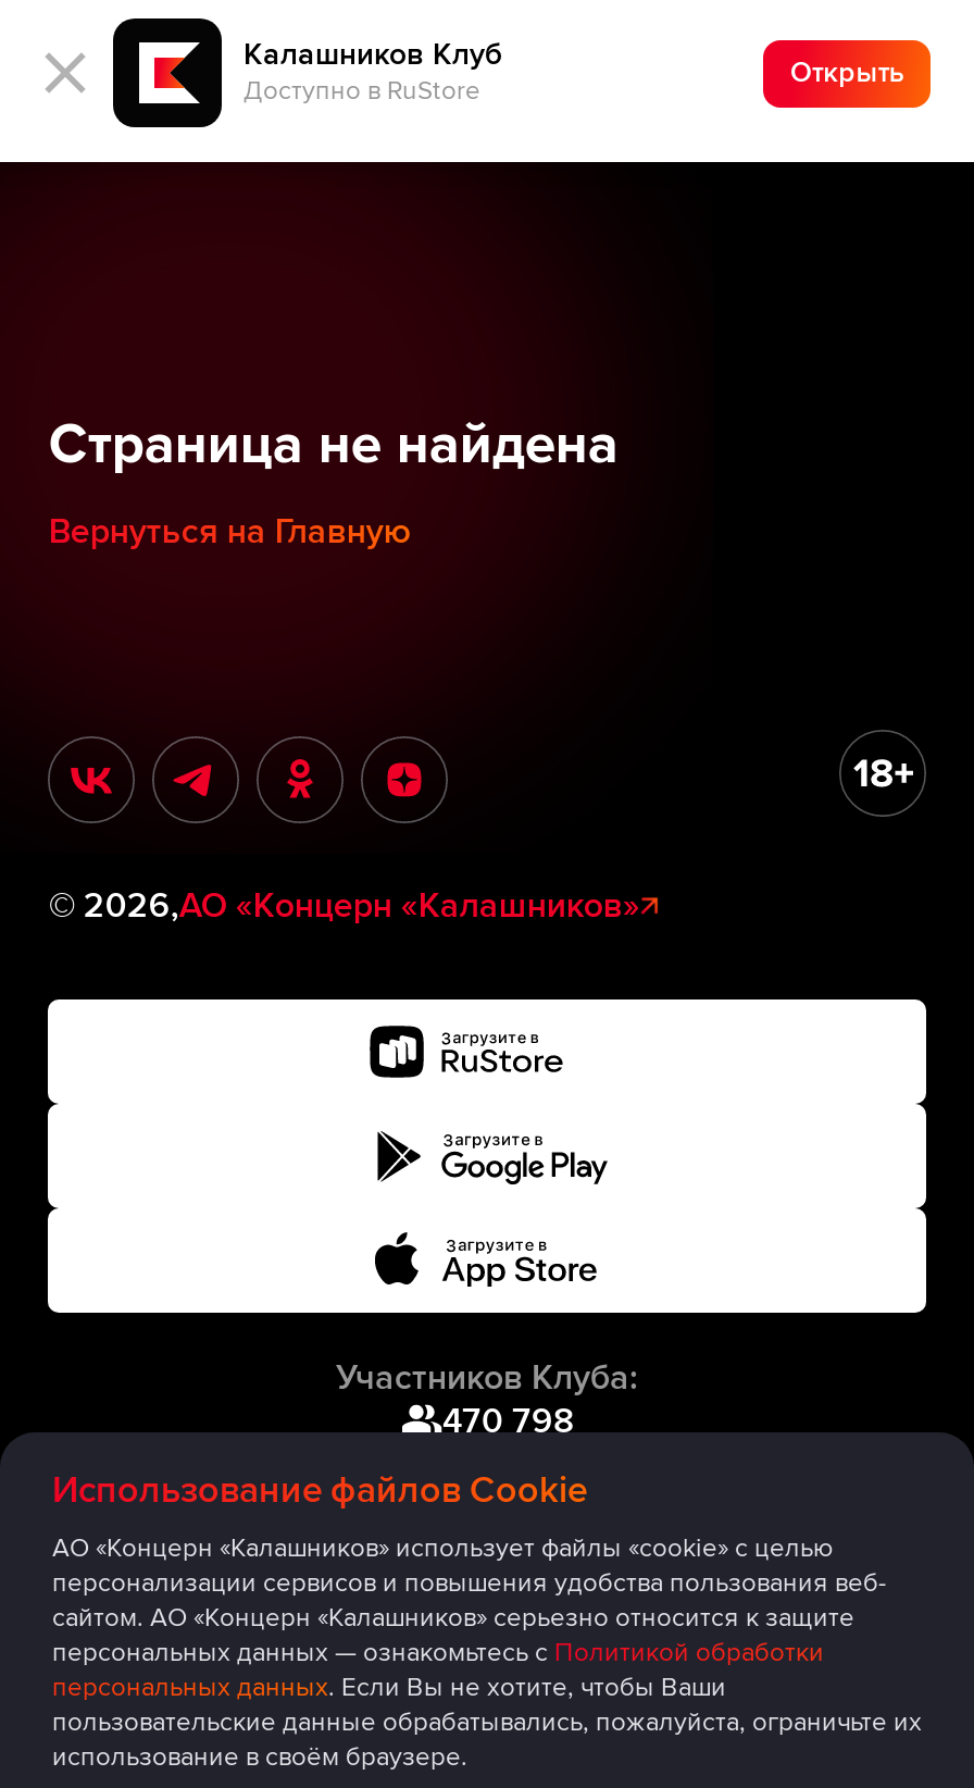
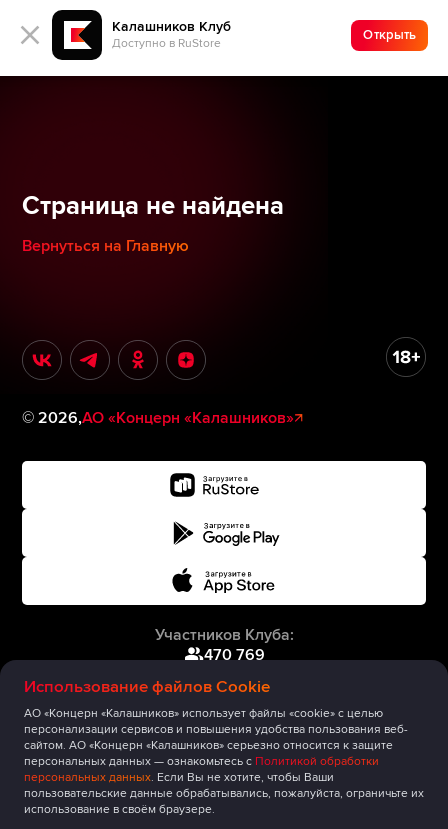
[442,1401,575,1444] 470 798 -> [203,645,264,665] 470 769

